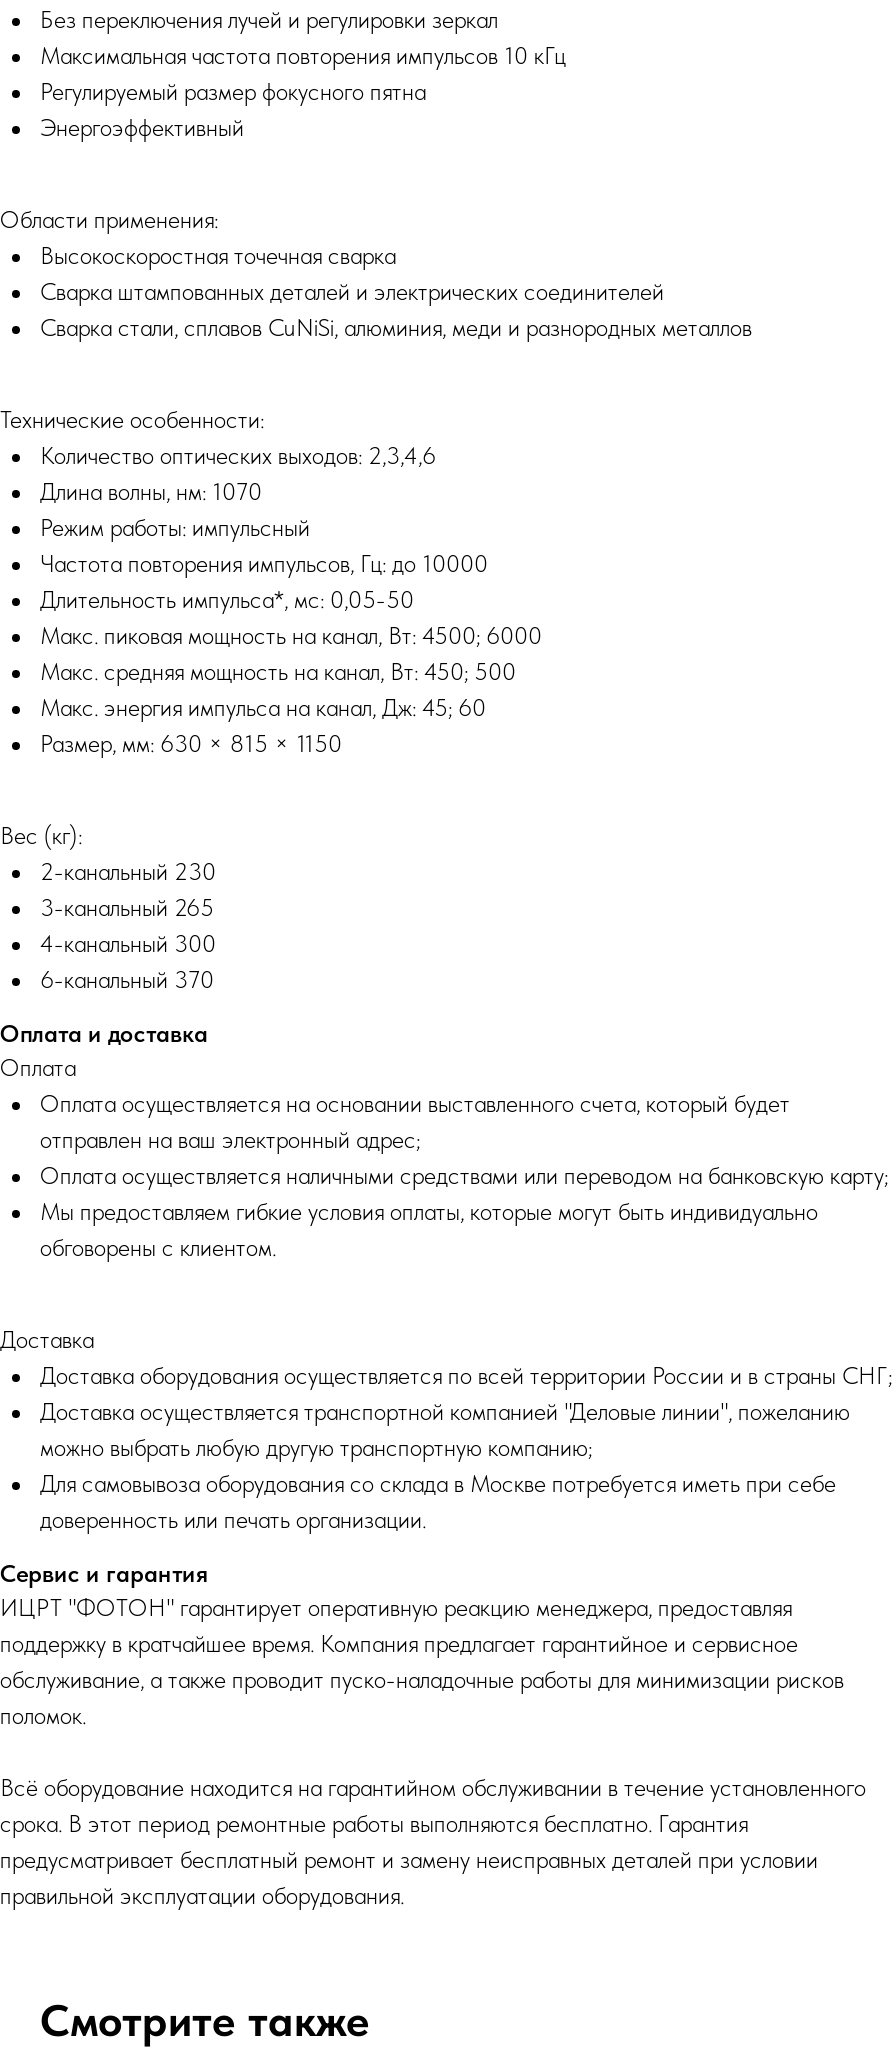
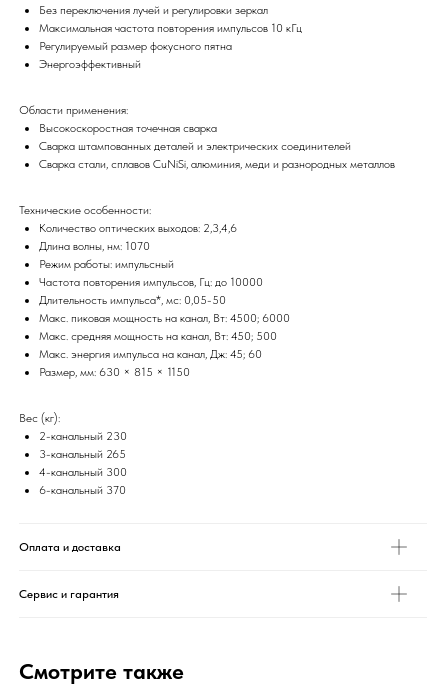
moved [0,1020,208,1048] -> [19,540,121,554]: Оплата и доставка
[0,1054,892,1534] Оплата | Оплата осуществляется на основании выставленного счета, который будет | отправлен на ваш электронный адрес; | Оплата осуществляется наличными средствами или переводом на банковскую карту; | Мы предоставляем гибкие условия оплаты, которые могут быть индивидуально | обговорены с клиентом. | Доставка | Доставка оборудования осуществляется по всей территории России и в страны СНГ; | Доставка осуществляется транспортной компанией "Деловые линии", пожеланию | можно выбрать любую другую транспортную компанию; | Для самовывоза оборудования со склада в Москве потребуется иметь при себе | доверенность или печать организации. -> none
[0,1594,866,1910] ИЦРТ "ФОТОН" гарантирует оперативную реакцию менеджера, предоставляя | поддержку в кратчайшее время. Компания предлагает гарантийное и сервисное | обслуживание, а также проводит пуско-наладочные работы для минимизации рисков | поломок. | Всё оборудование находится на гарантийном обслуживании в течение установленного | срока. В этот период ремонтные работы выполняются бесплатно. Гарантия | предусматривает бесплатный ремонт и замену неисправных деталей при условии | правильной эксплуатации оборудования. -> none

